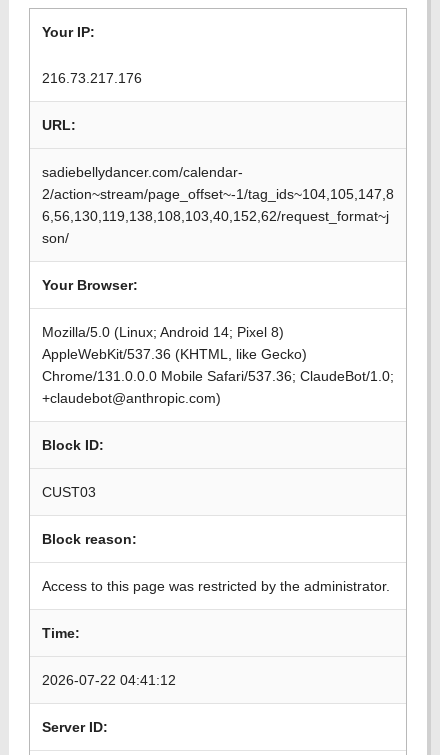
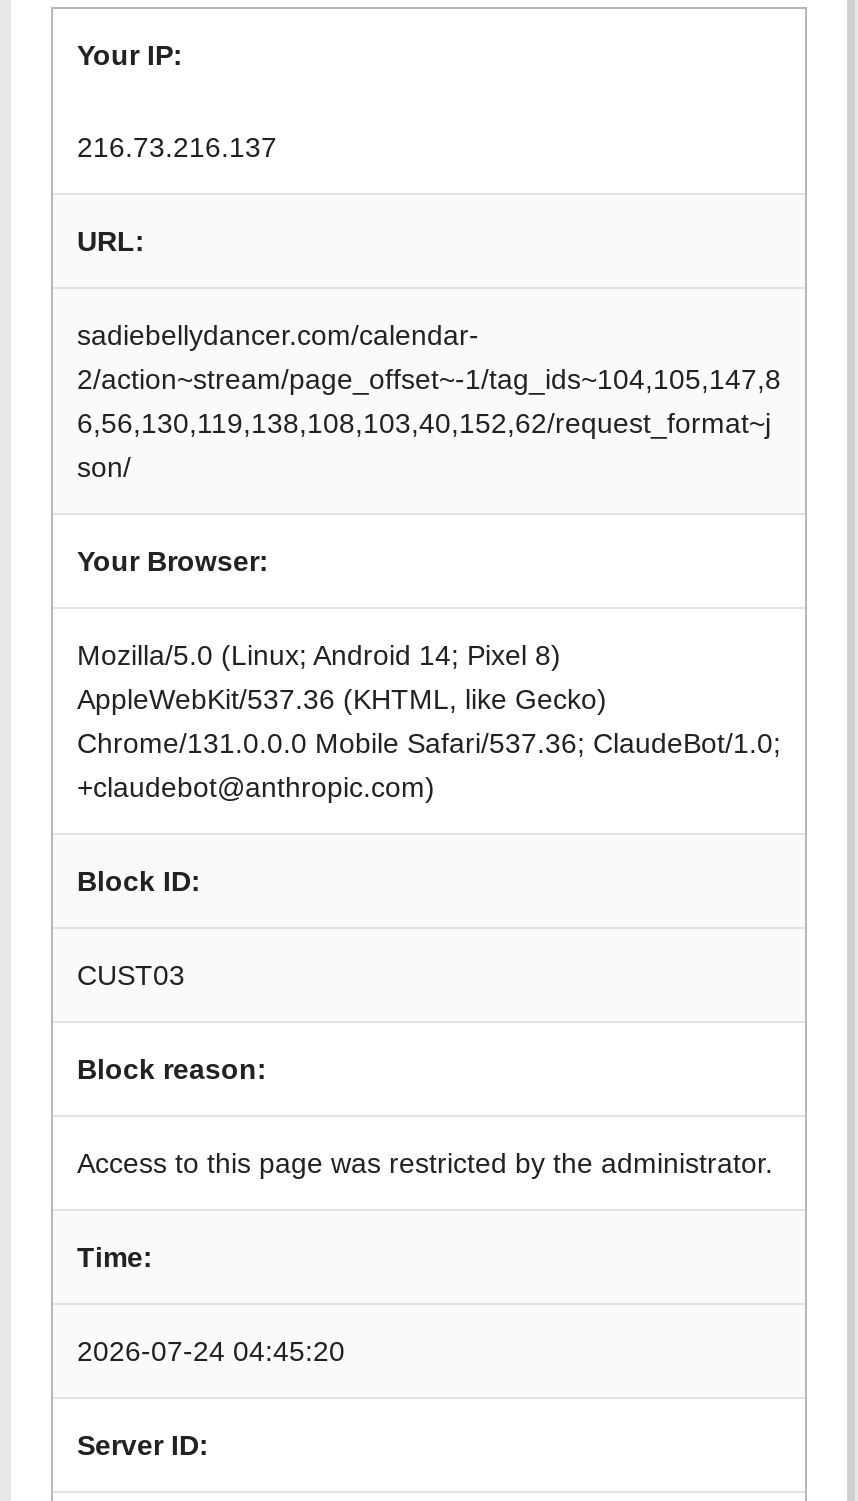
[42,70,142,86] 216.73.217.176 -> [77,131,277,163] 216.73.216.137
[42,672,176,688] 2026-07-22 04:41:12 -> [77,1335,345,1367] 2026-07-24 04:45:20

